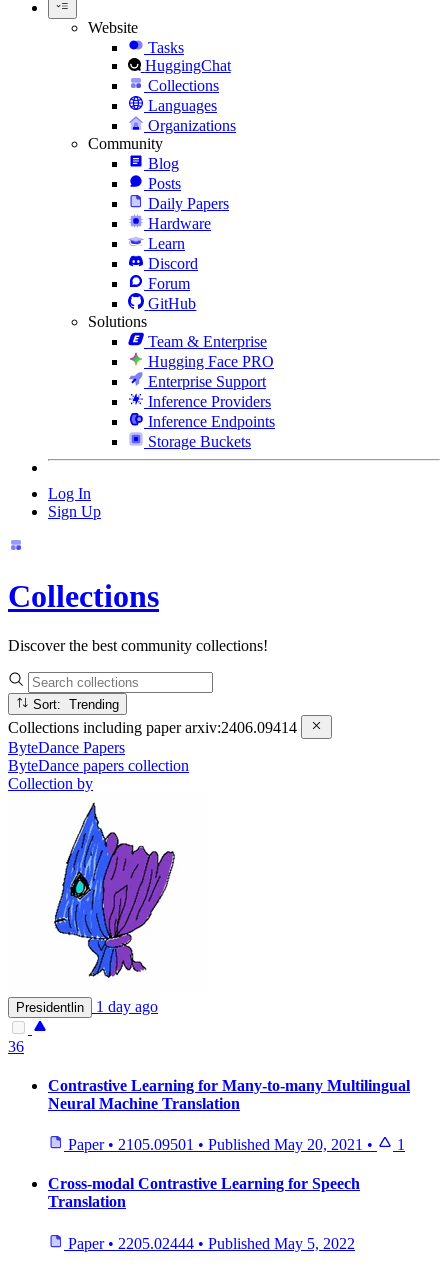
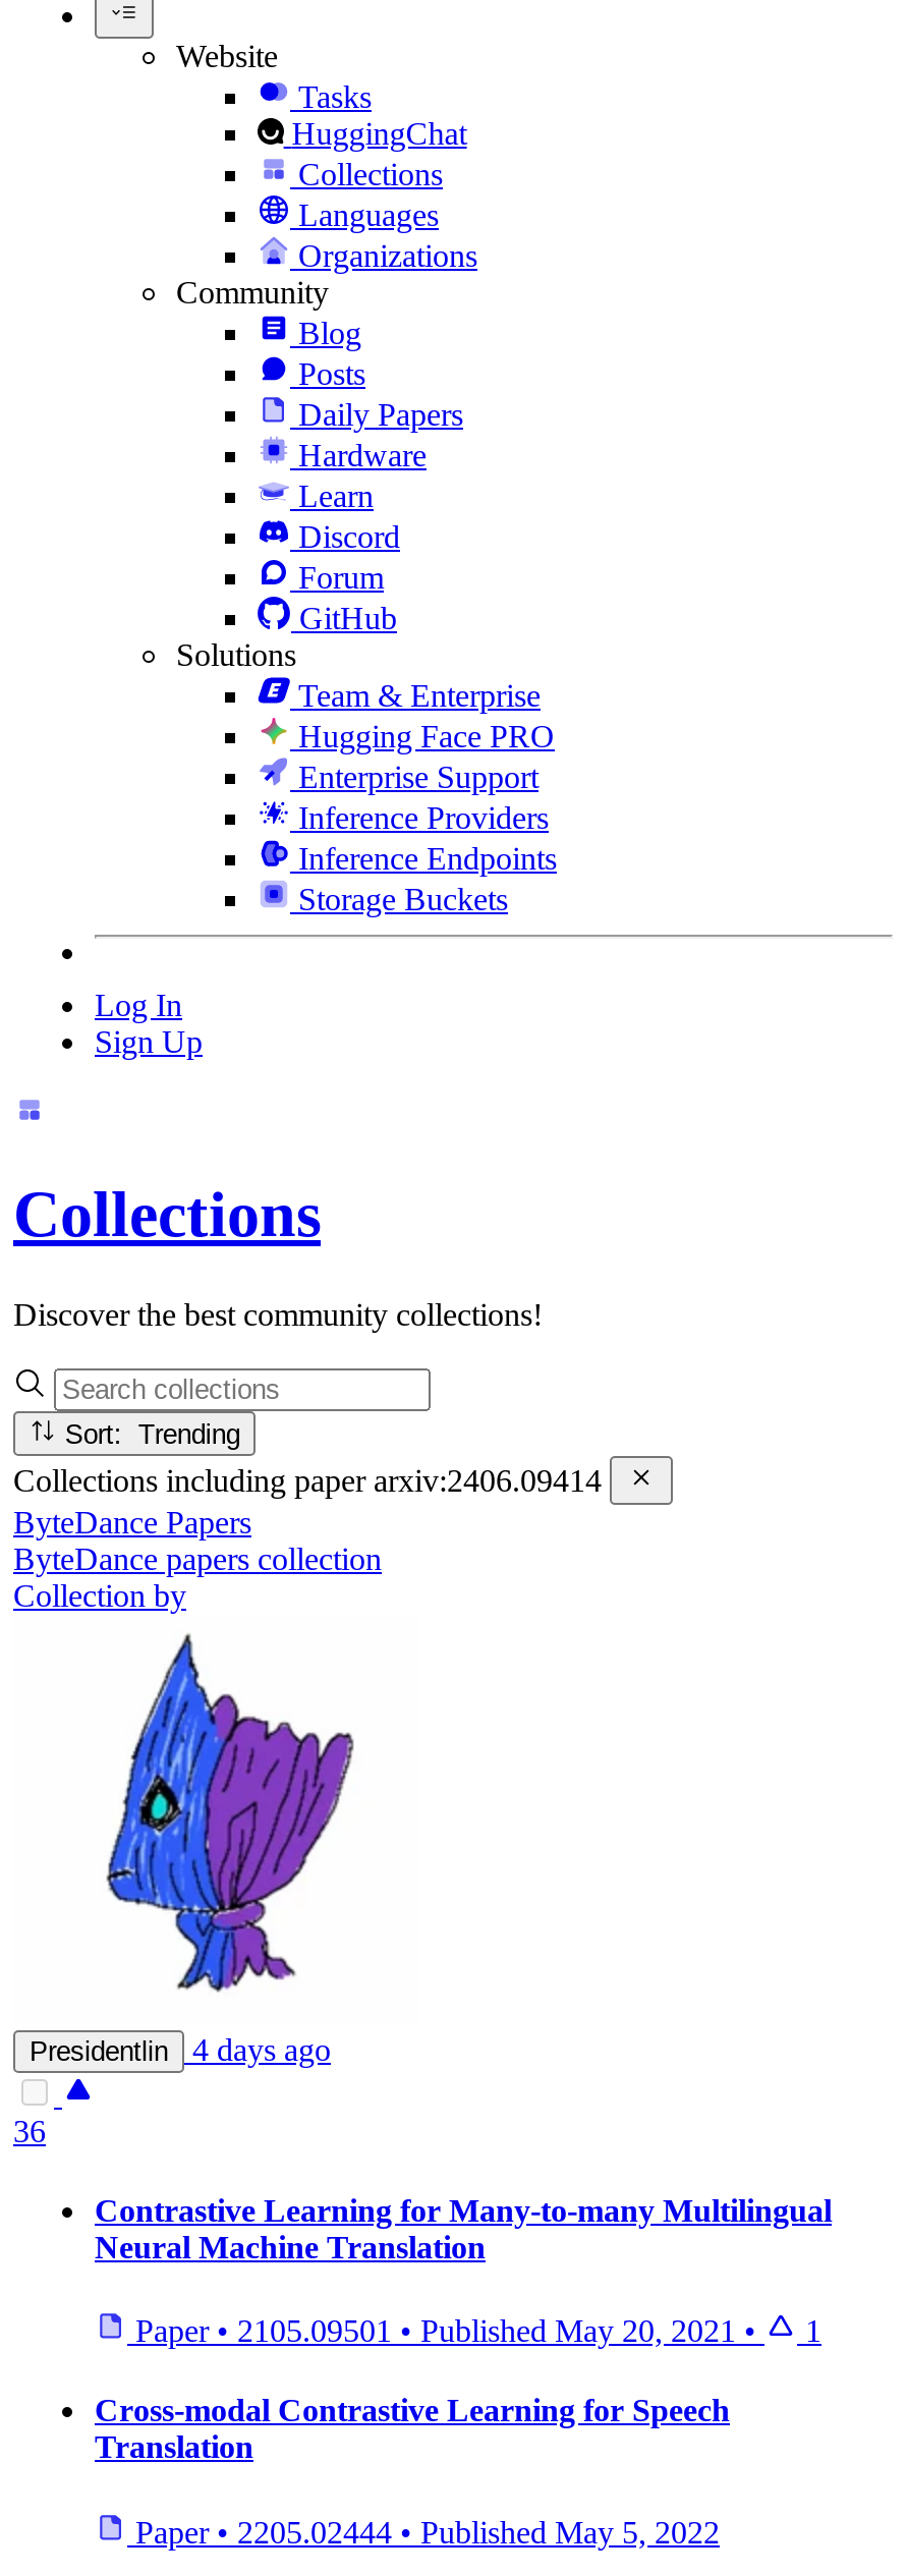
[16,997,158,1014] Presidentlin 1 day ago -> [30,2031,331,2066] Presidentlin 4 days ago

